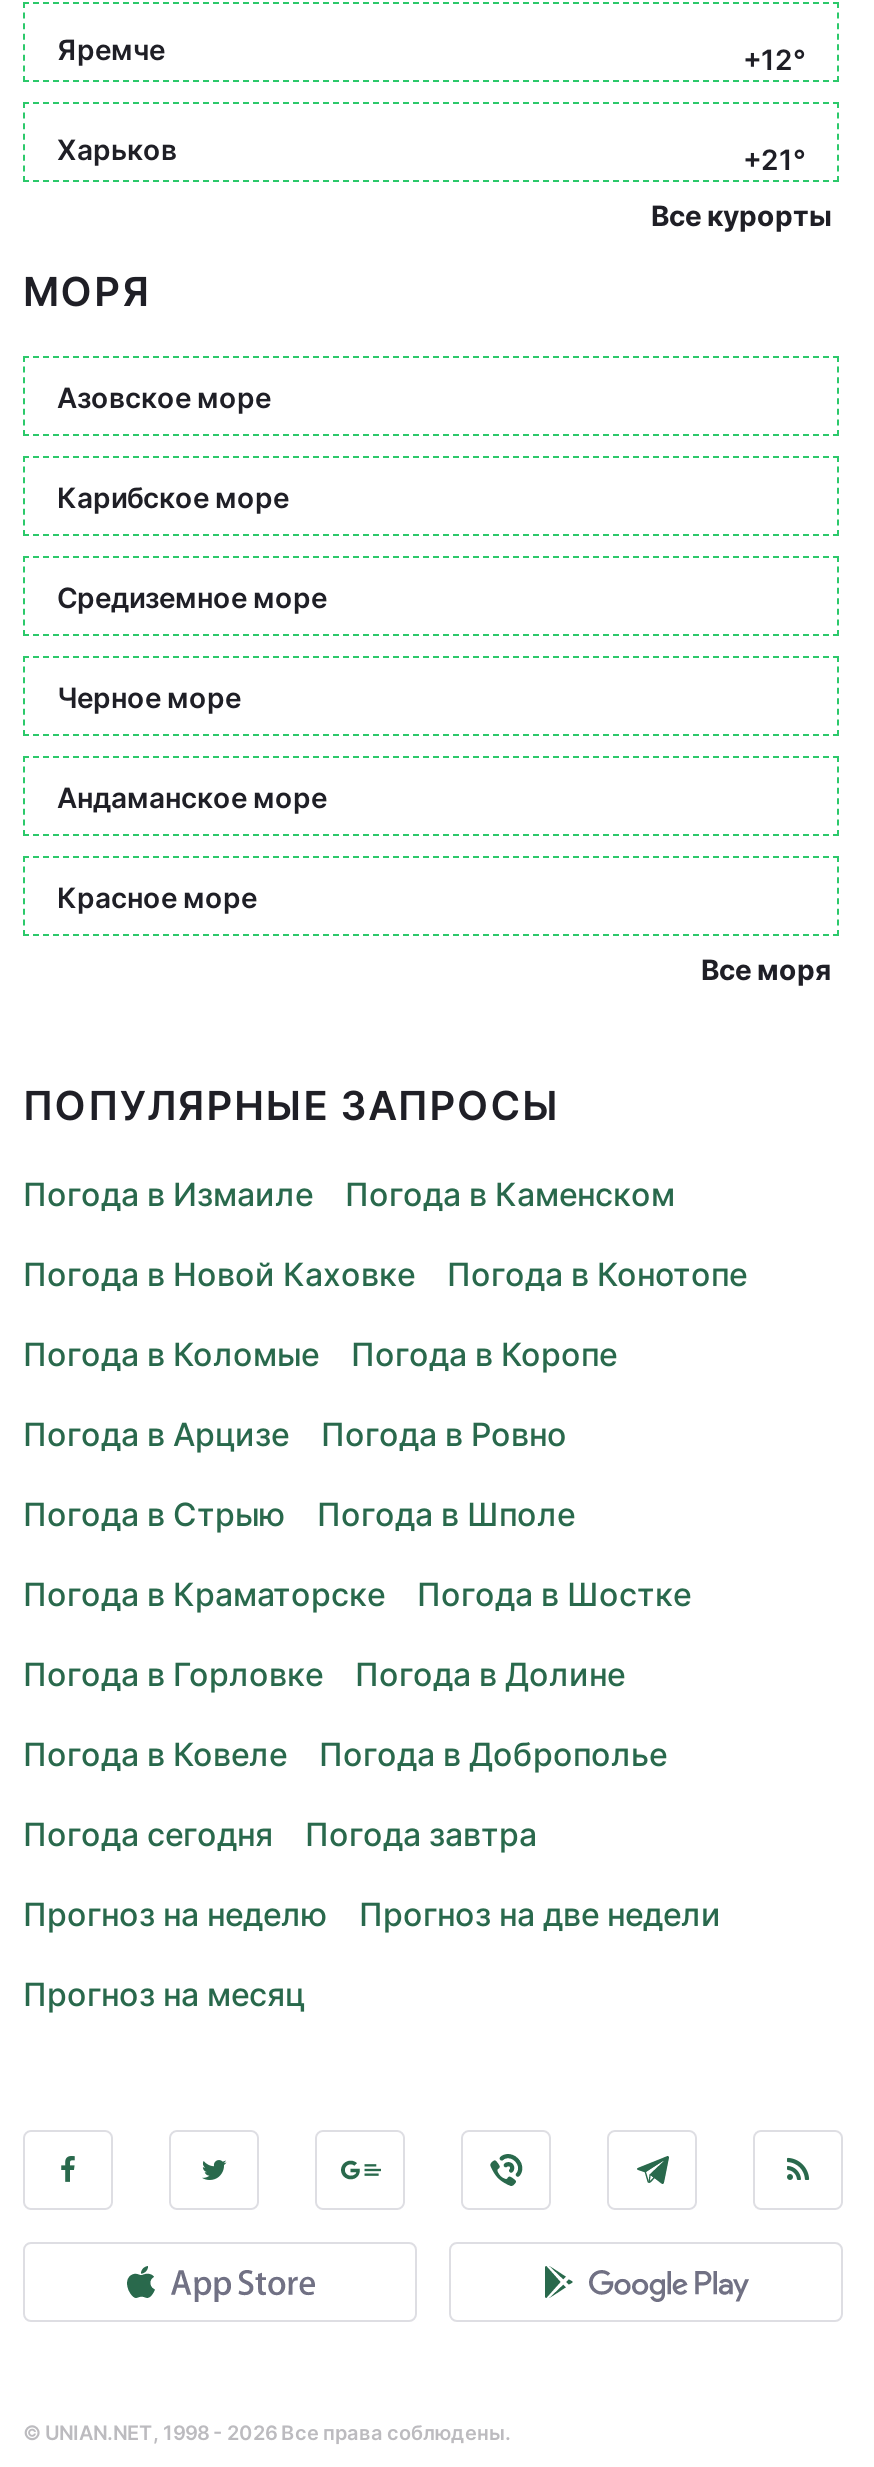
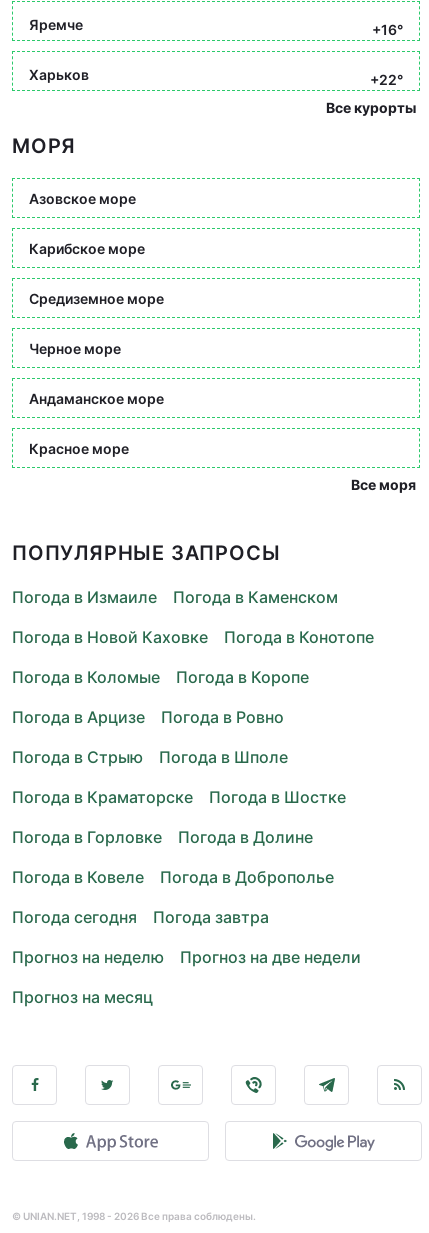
[743,42,805,76] +12° -> [372,21,403,38] +16°
[743,142,805,176] +21° -> [370,71,403,88] +22°

